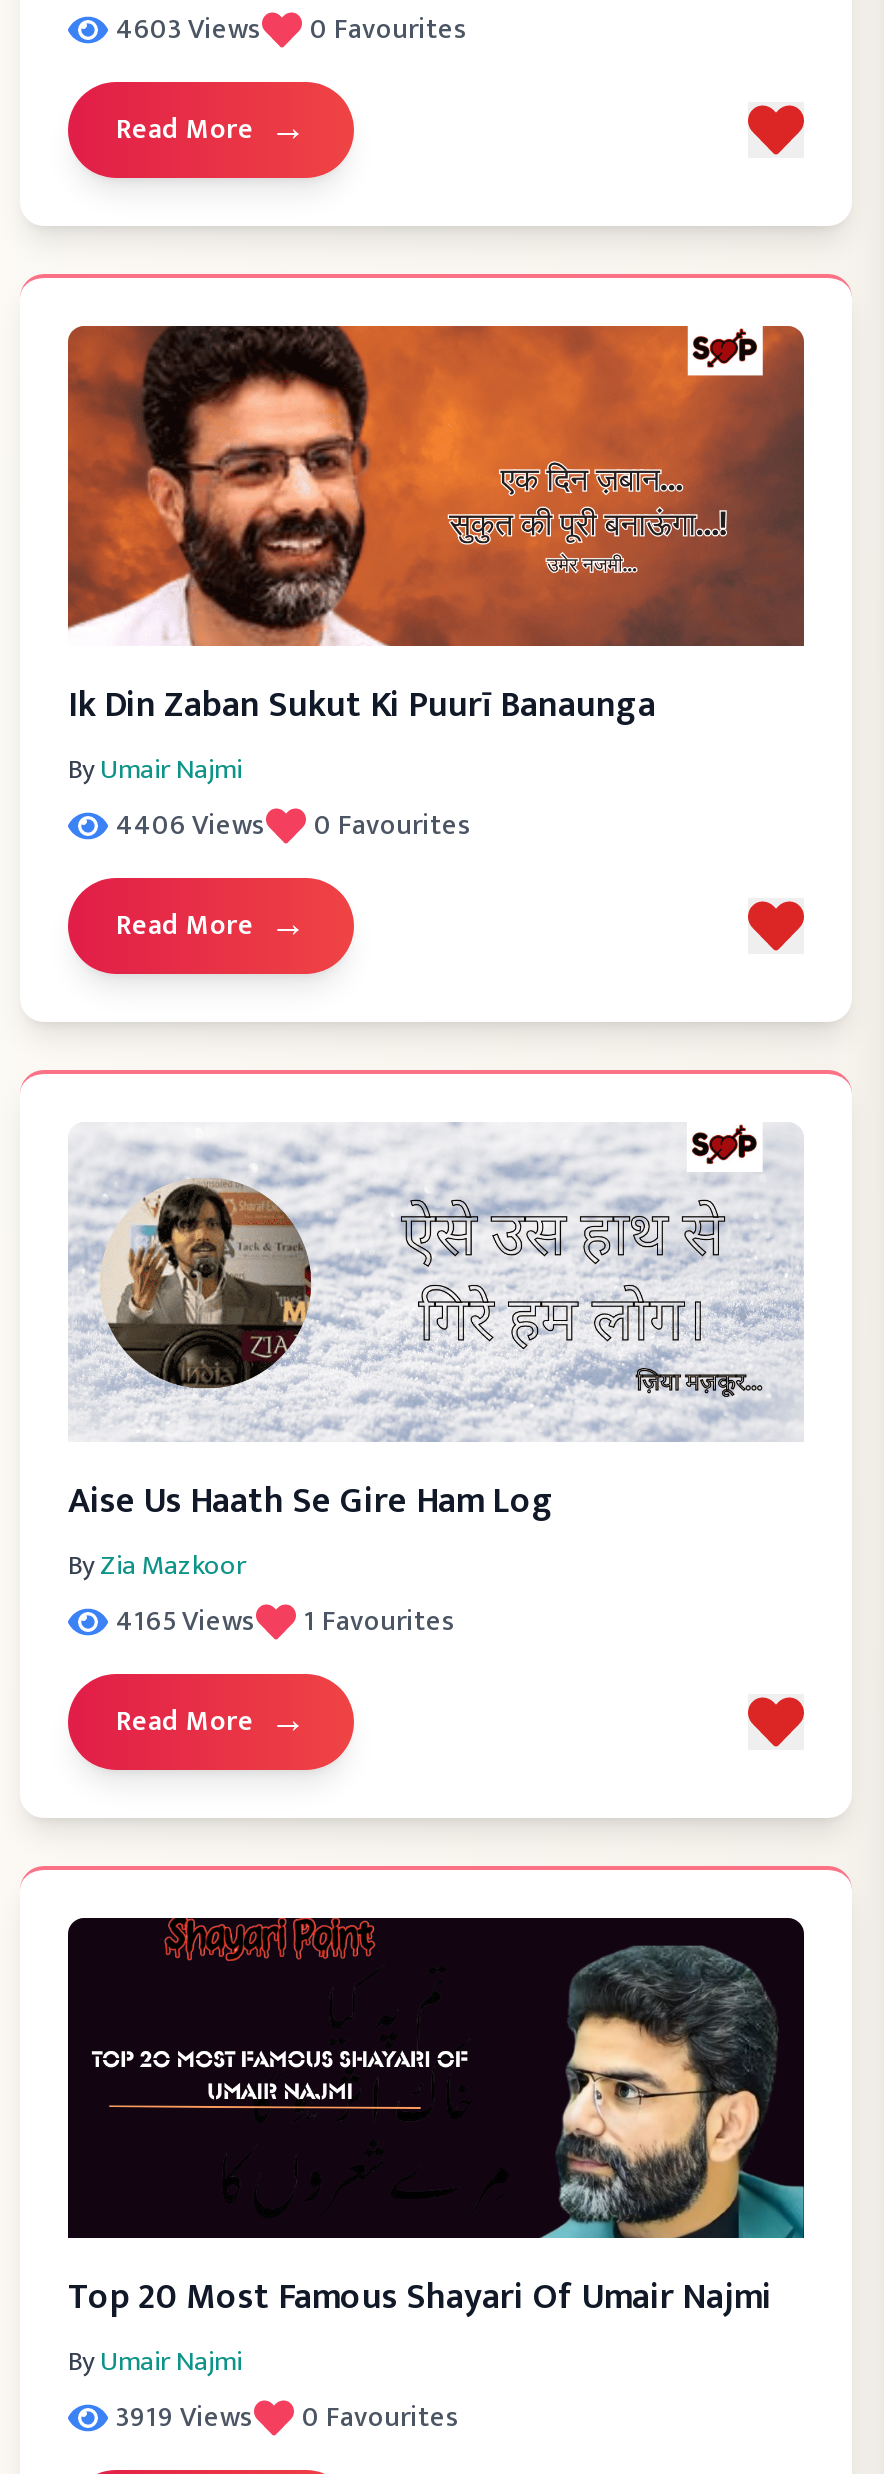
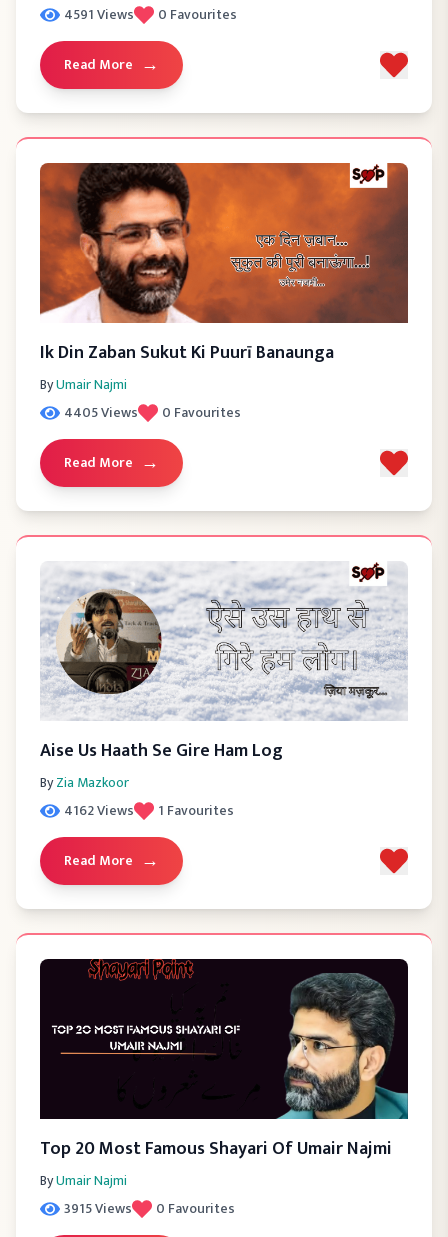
[116,6,468,52] 4603 Views 0 Favourites -> [64,3,237,26] 4591 Views 0 Favourites
[116,802,472,848] 4406 Views 0 Favourites -> [64,401,241,424] 4405 Views 0 Favourites
[116,1598,456,1644] 4165Views 1 Favourites -> [64,799,234,822] 4162Views 1 Favourites
[116,2394,460,2440] 3919 Views 0 Favourites -> [64,1197,235,1220] 3915 Views 0 Favourites

